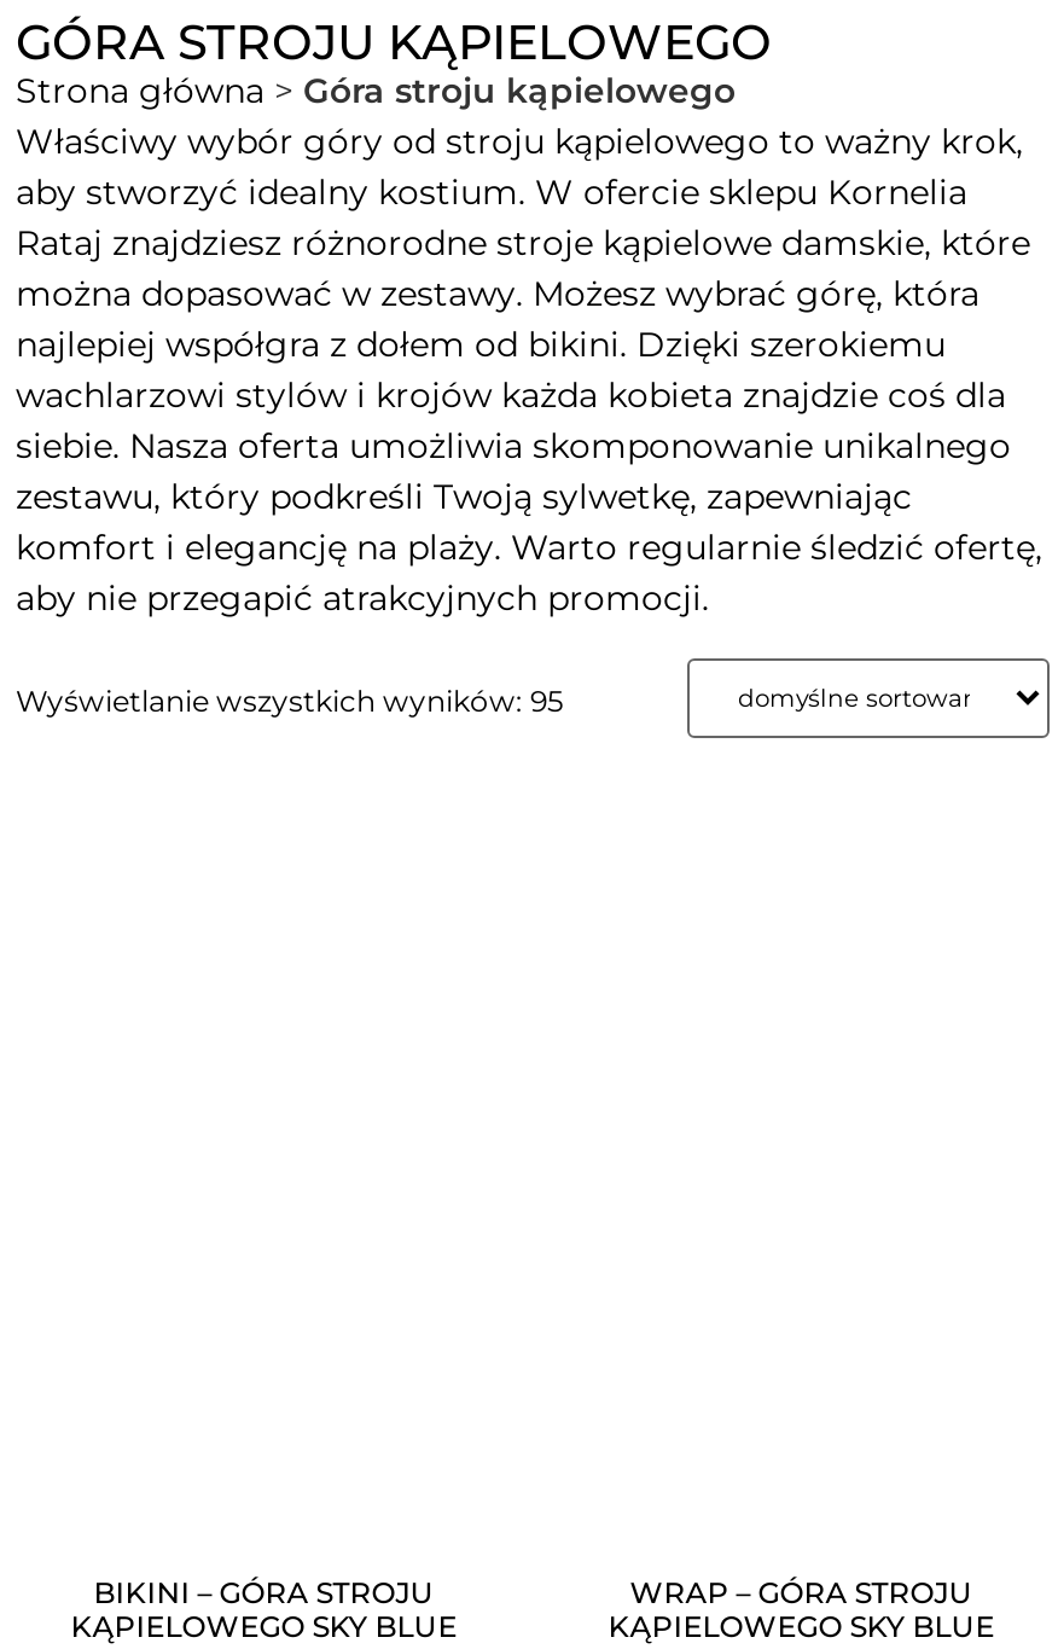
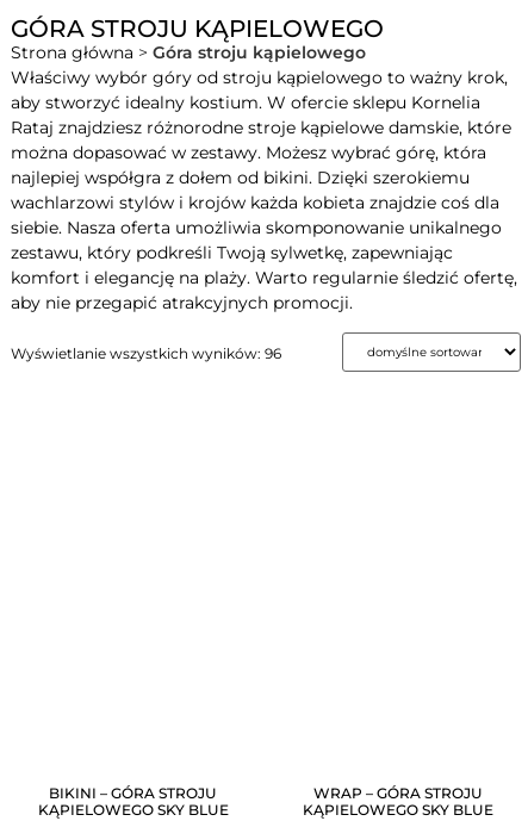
[16,682,564,719] Wyświetlanie wszystkich wyników: 95 -> [11,344,281,362] Wyświetlanie wszystkich wyników: 96

